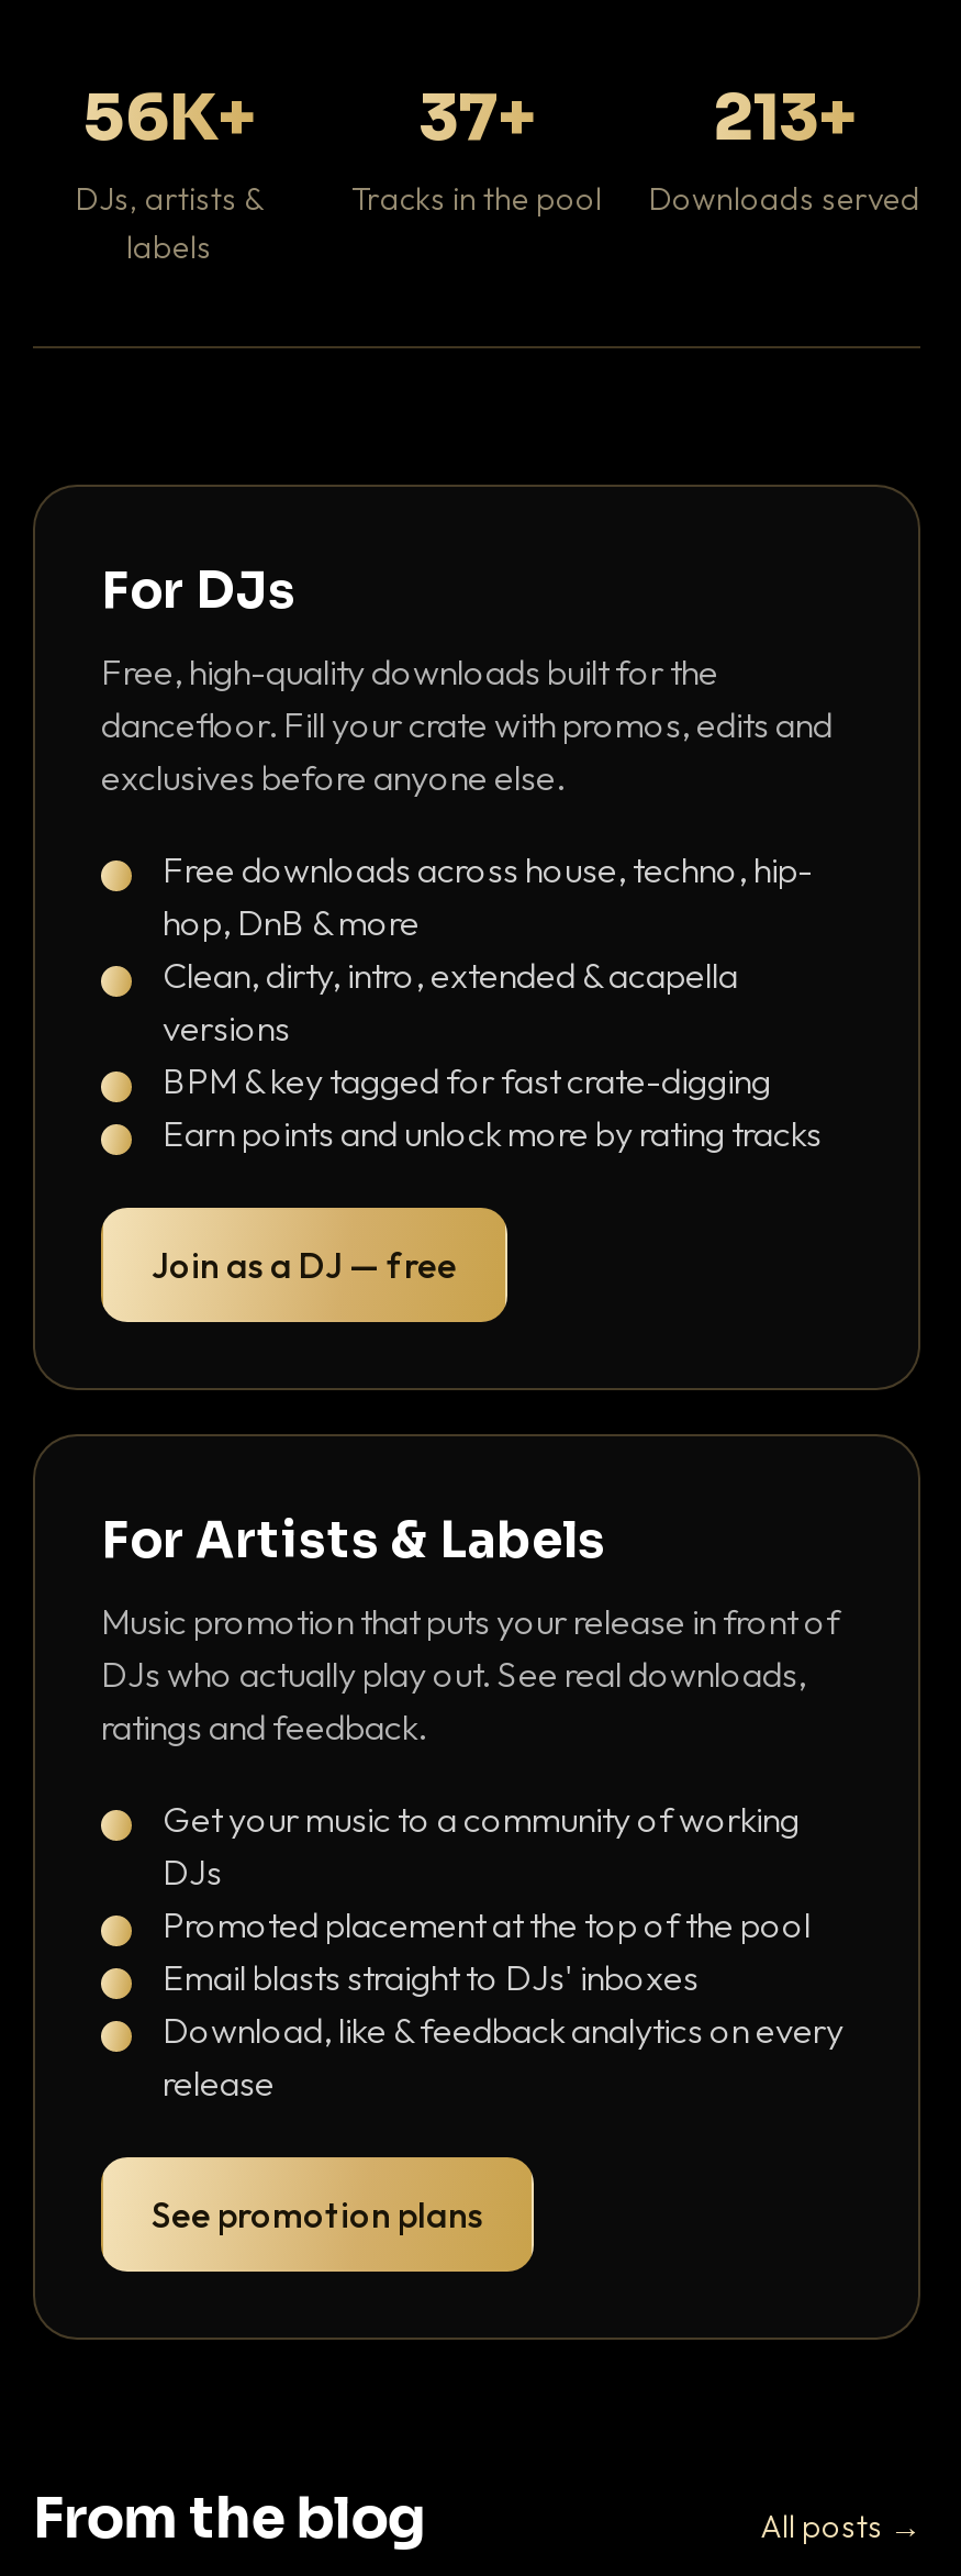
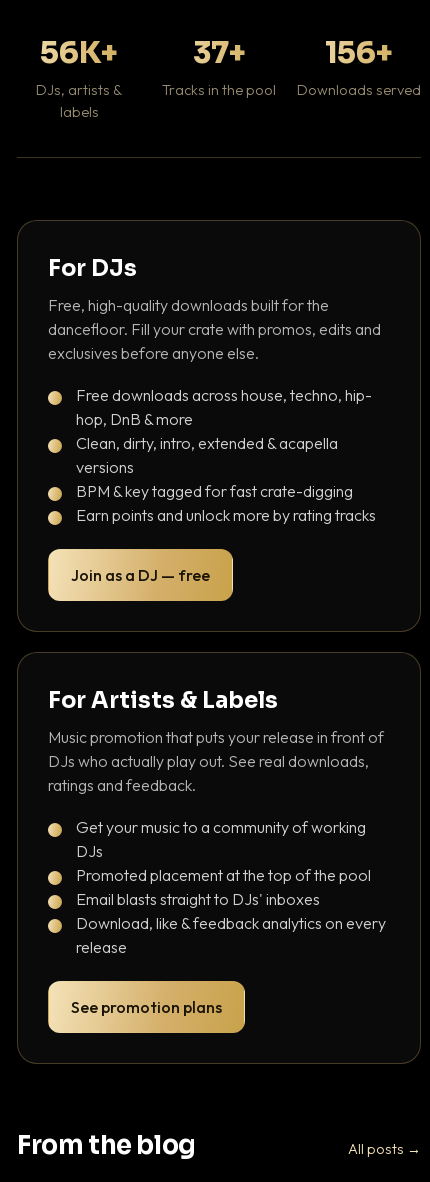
[713,78,856,157] 213+ -> [325,35,393,71] 156+

